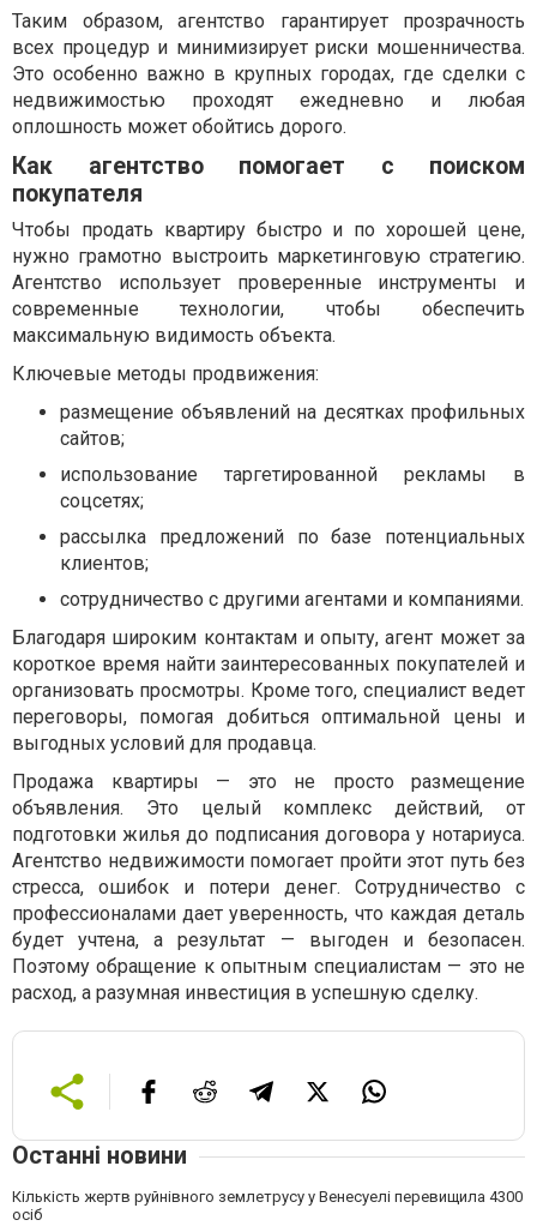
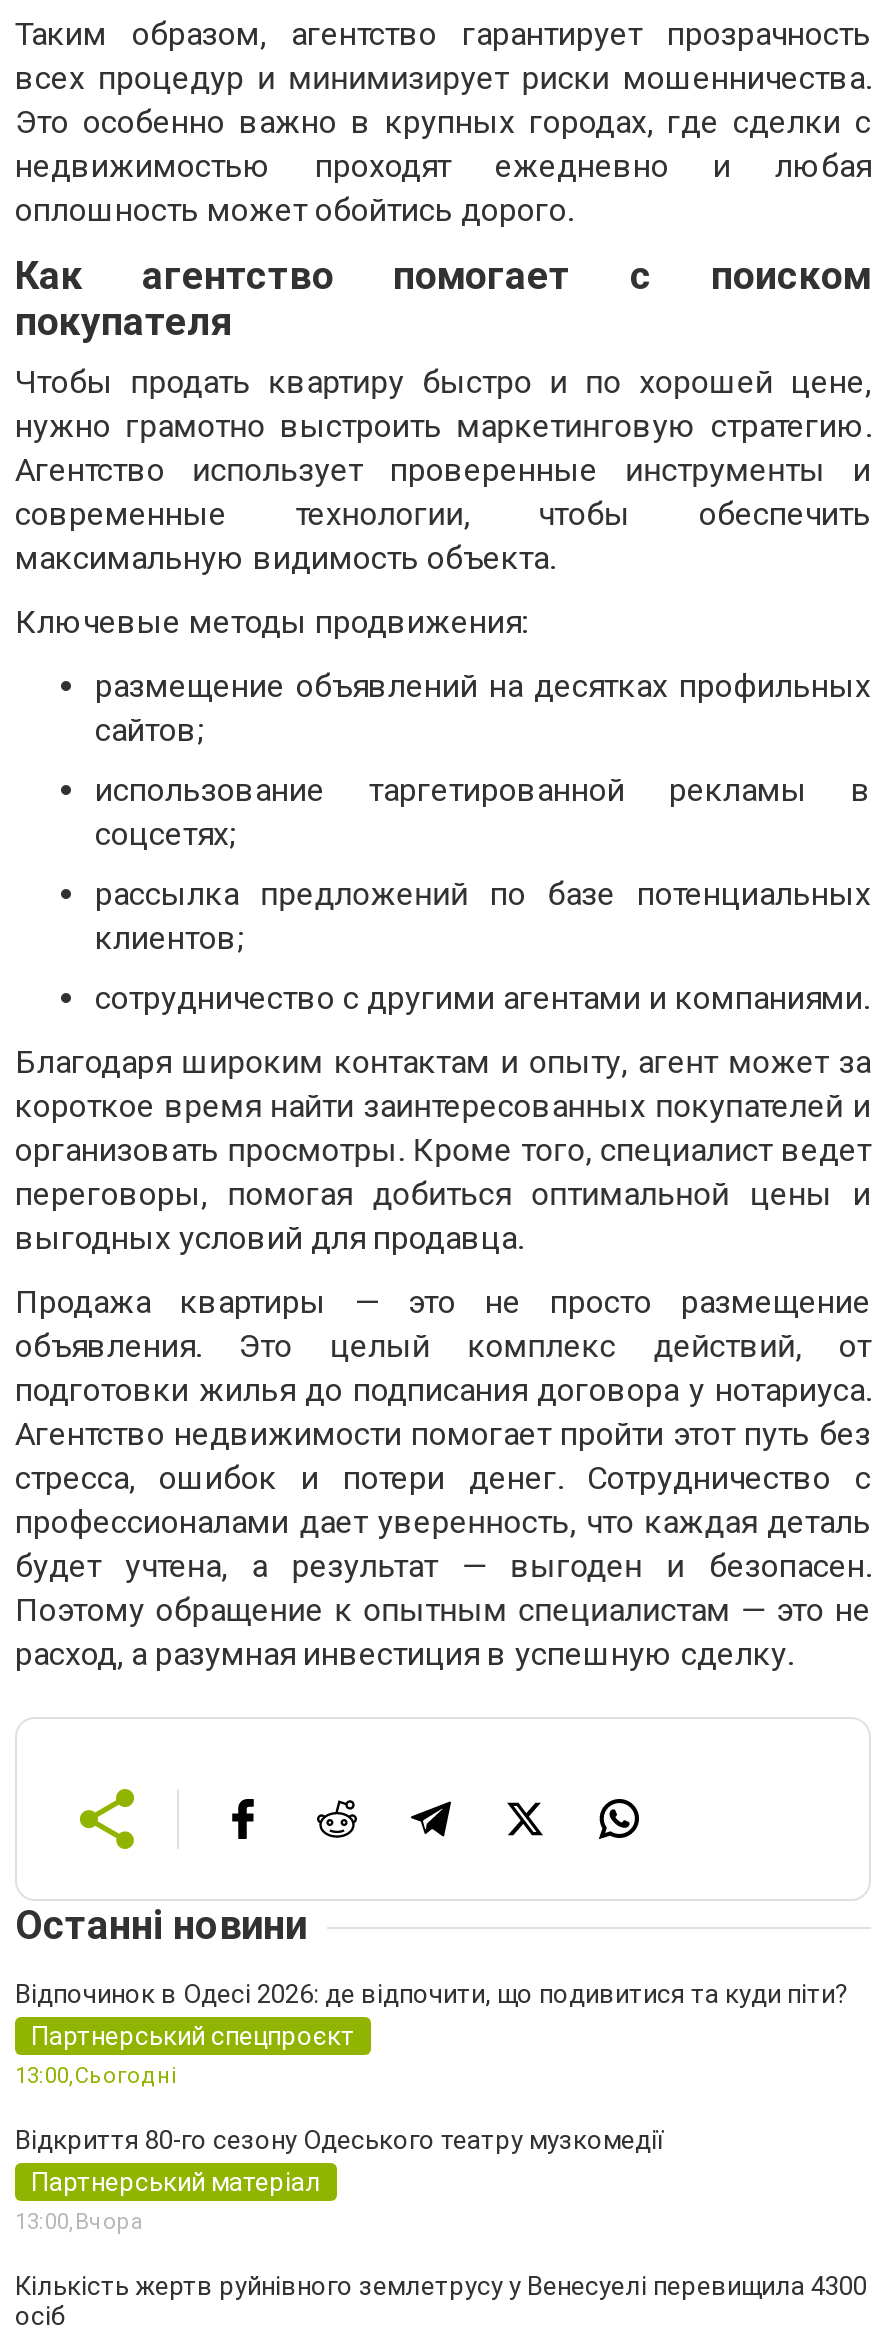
none -> [15,1979,849,2235] Відпочинок в Одесі 2026: де відпочити, що подивитися та куди піти? | Партнерський спецпроєкт | 13:00,Сьогодні | Відкриття 80-го сезону Одеського театру музкомедії | Партнерський матеріал | 13:00, Вчора

